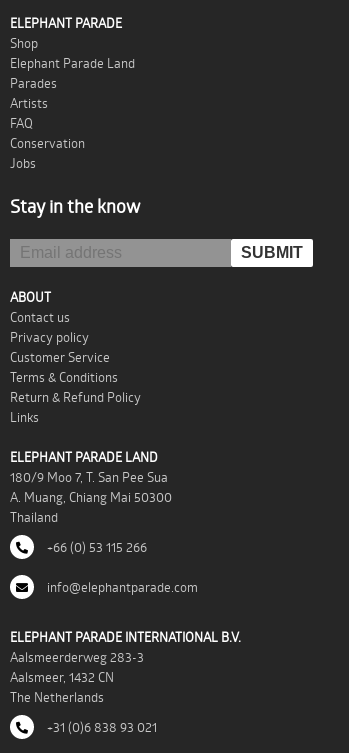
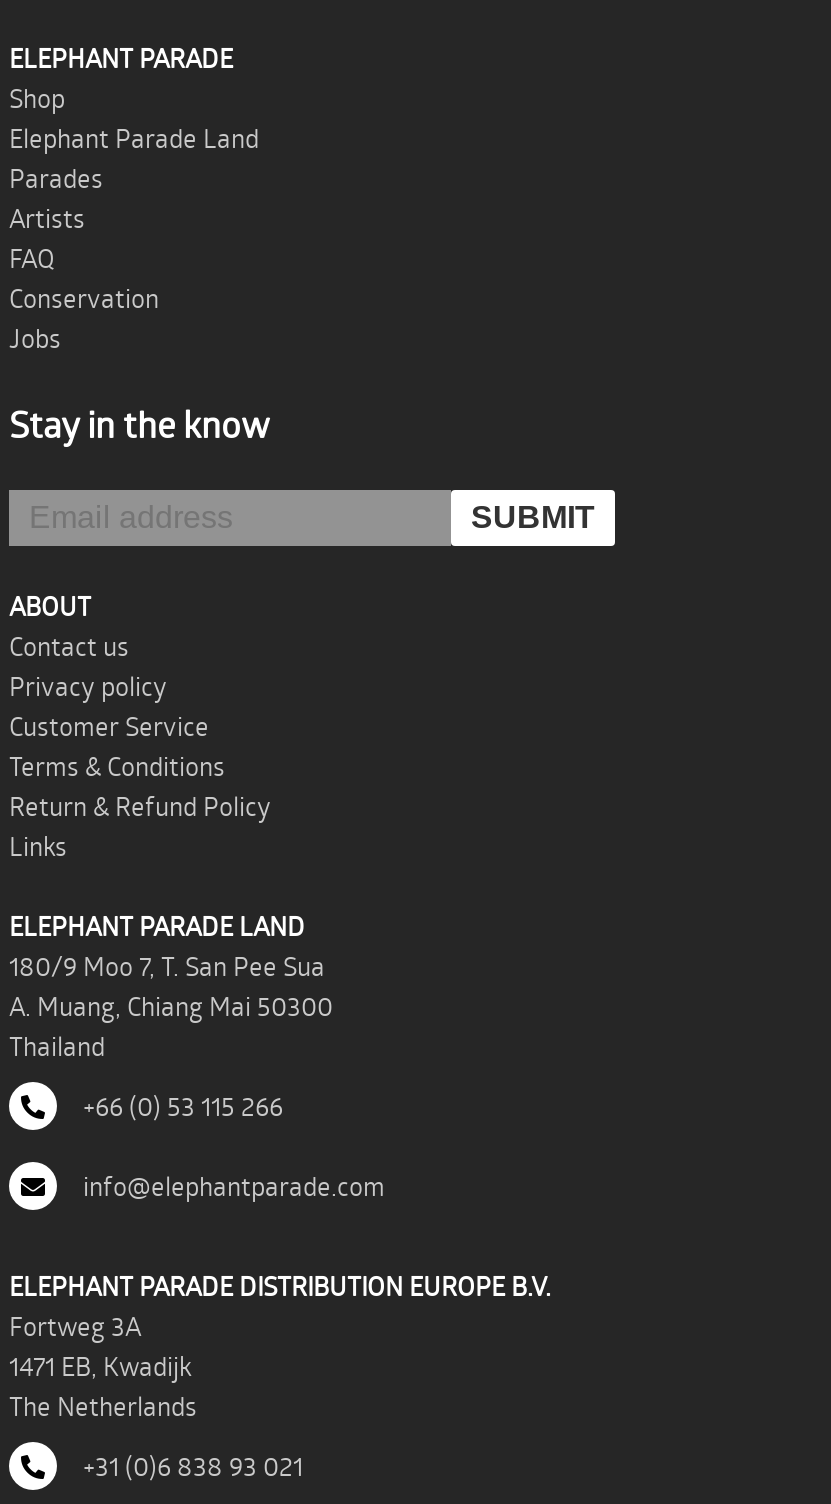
[10,628,241,686] ELEPHANT PARADE INTERNATIONAL B.V. | Aalsmeerderweg 283-3 | Aalsmeer, 1432 CN -> [9,1268,551,1384] ELEPHANT PARADE DISTRIBUTION EUROPE B.V. | Fortweg 3A | 1471 EB, Kwadijk

